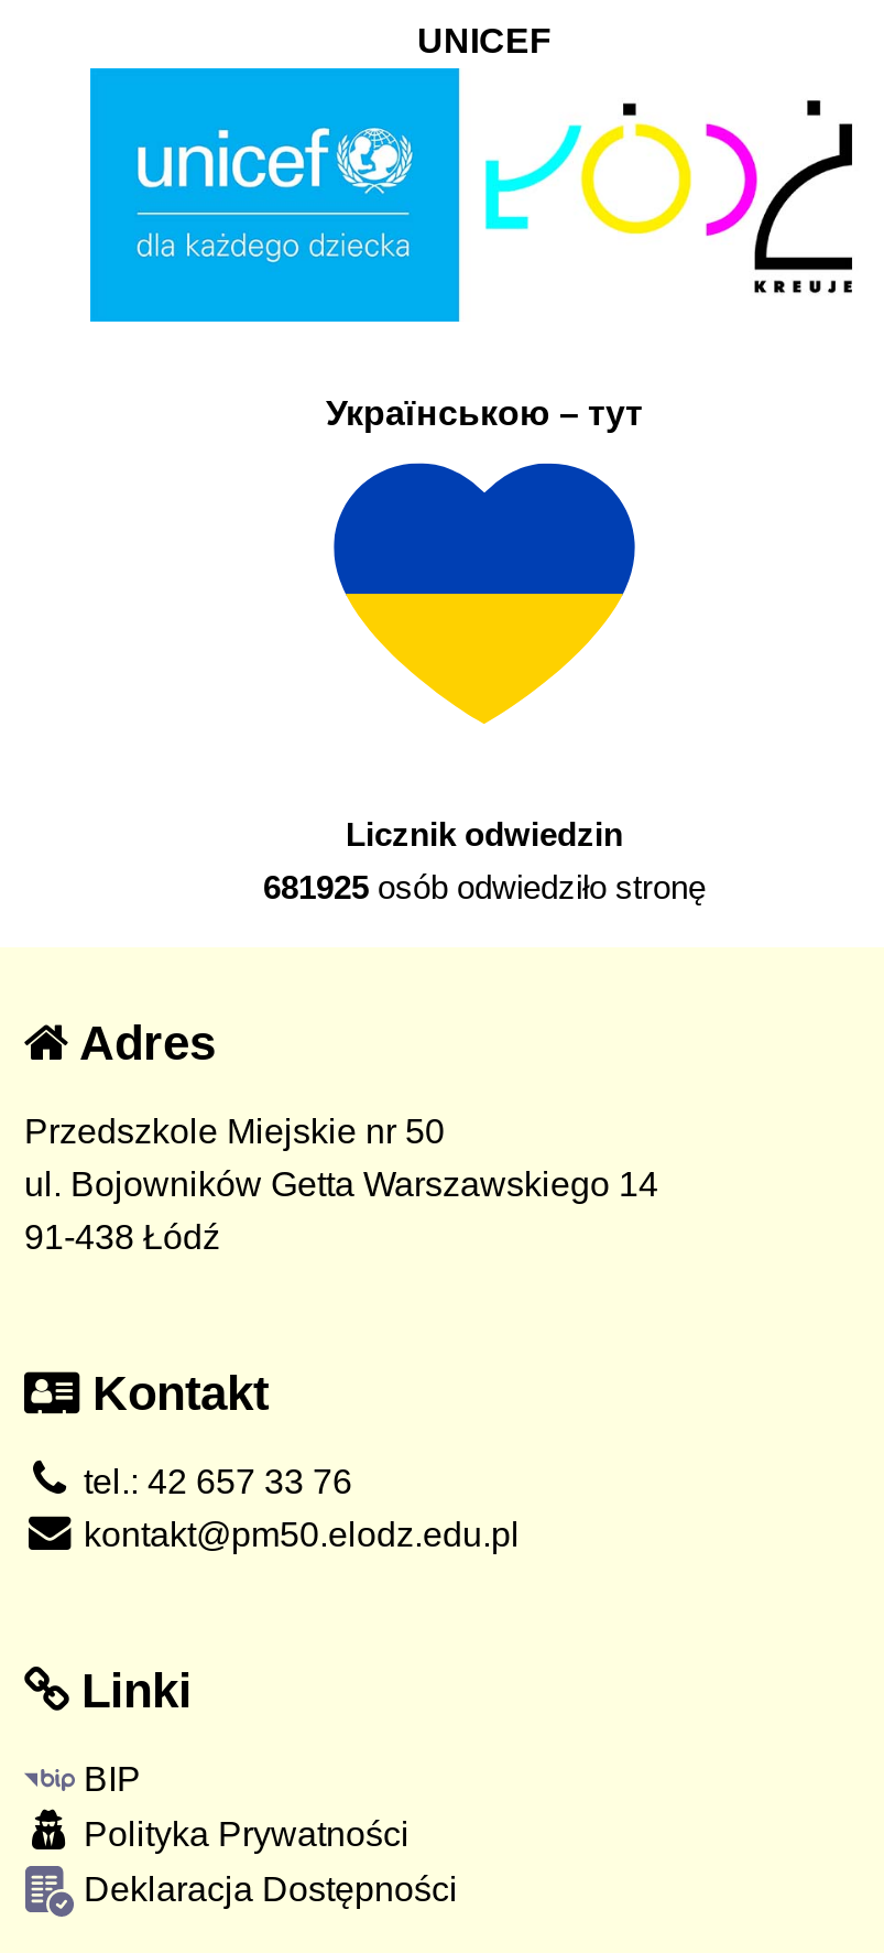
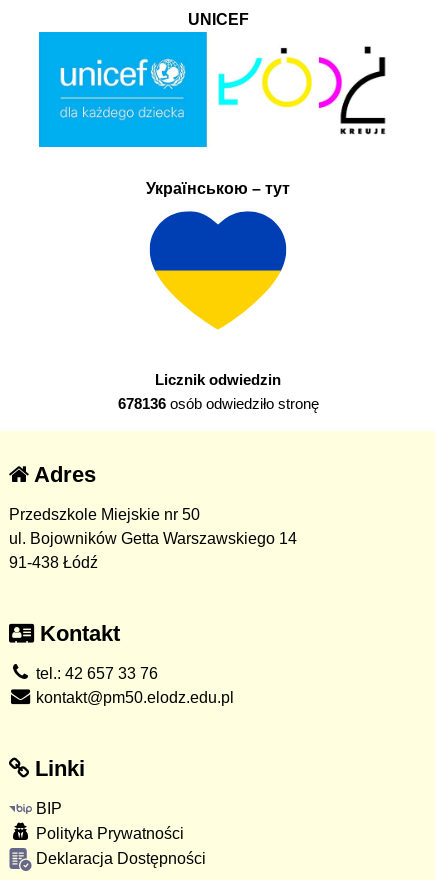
[263,867,706,904] 681925 osób odwiedziło stronę -> [117,394,318,411] 678136 osób odwiedziło stronę

